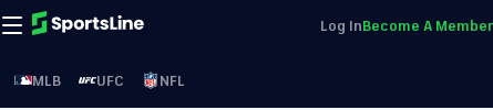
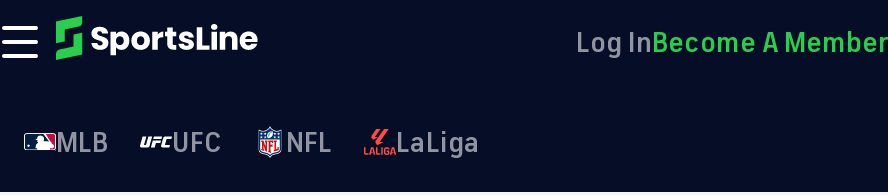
none -> [396,125,480,159] LaLiga

